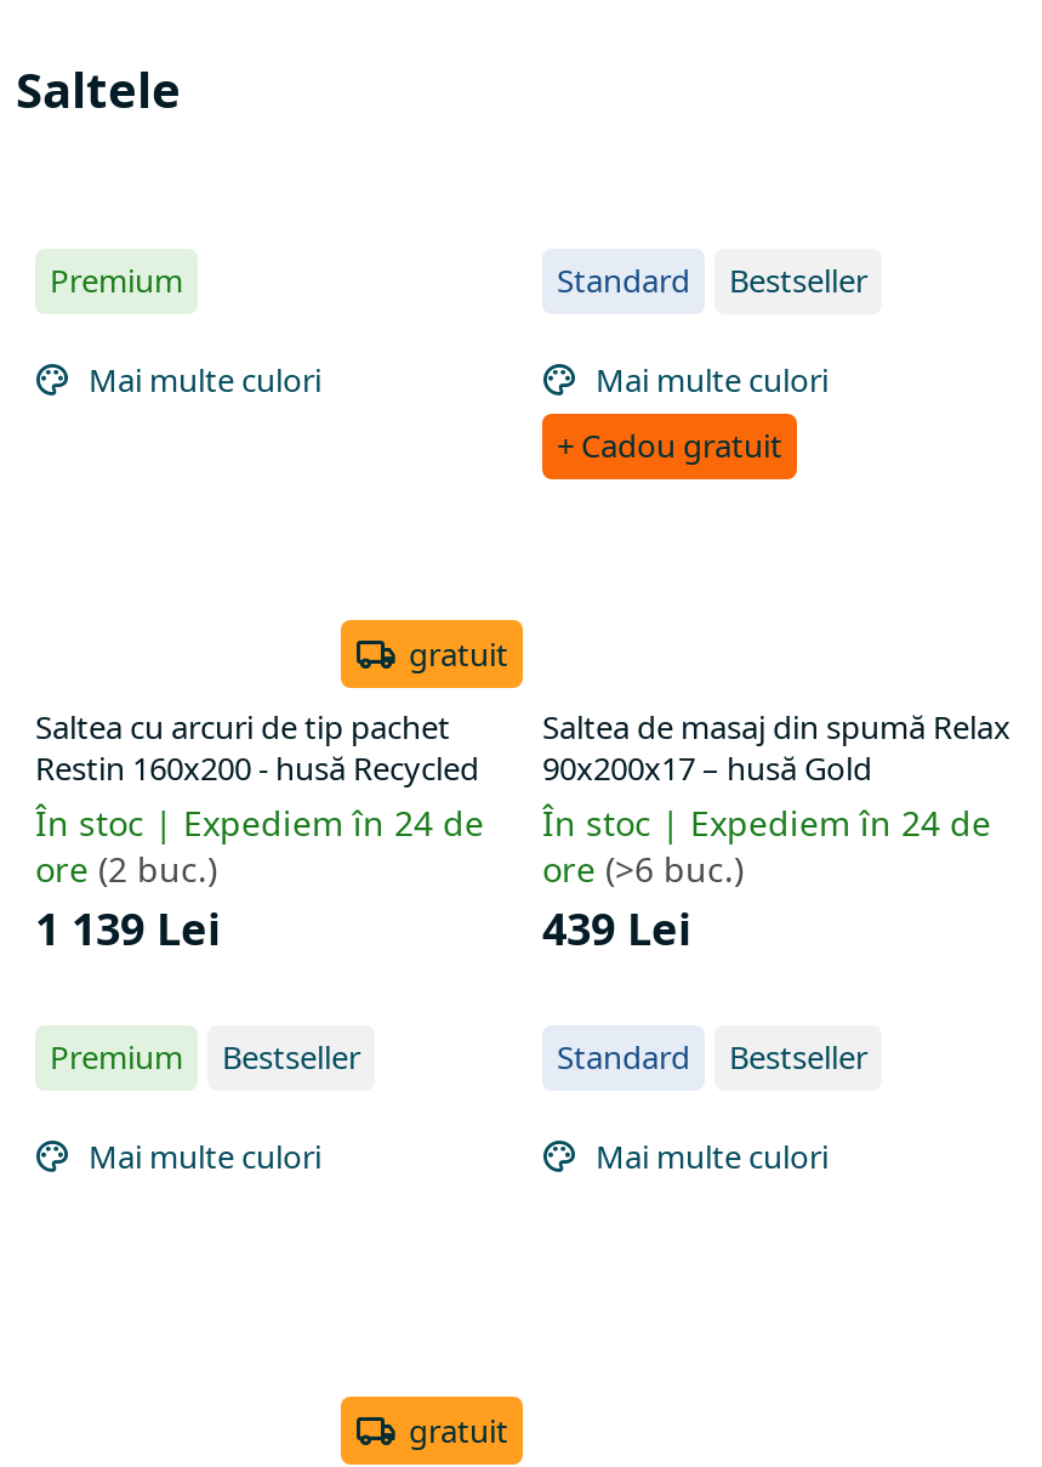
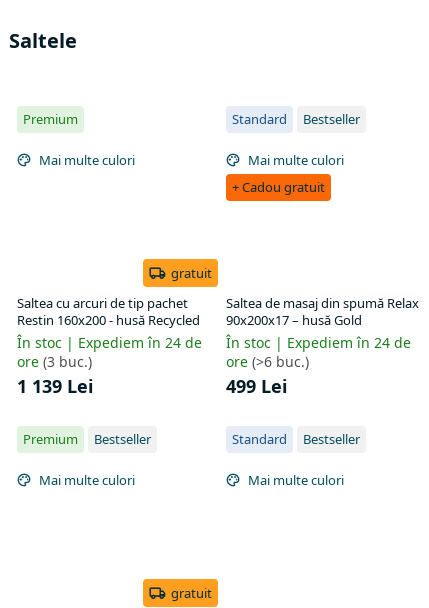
[35,845,217,892] ore (2 buc.) -> [17,352,92,371] ore (3 buc.)
[542,899,690,957] 439 Lei -> [226,374,287,398] 499 Lei

